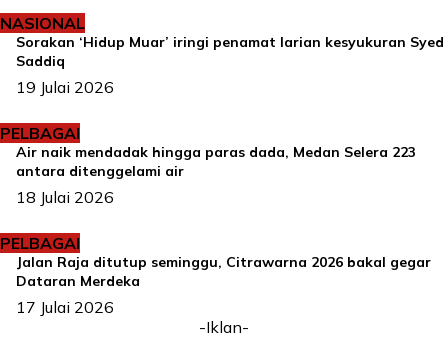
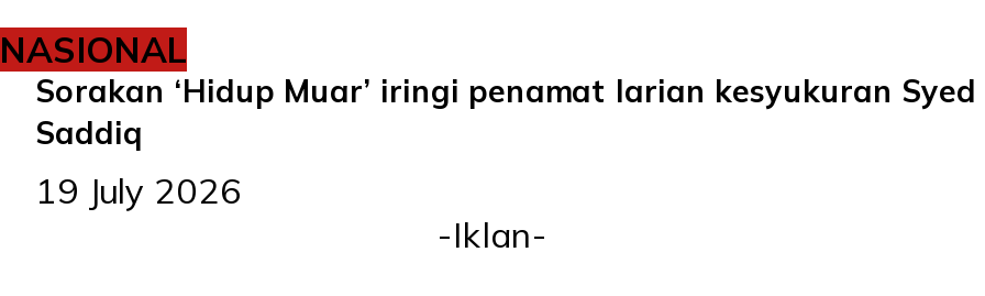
[0,77,431,317] 19 Julai 2026 | PELBAGAI | Air naik mendadak hingga paras dada, Medan Selera 223 | antara ditenggelami air | 18 Julai 2026 | PELBAGAI | Jalan Raja ditutup seminggu, Citrawarna 2026 bakal gegar | Dataran Merdeka | 17 Julai 2026 -> [35,169,242,213] 19 July 2026

